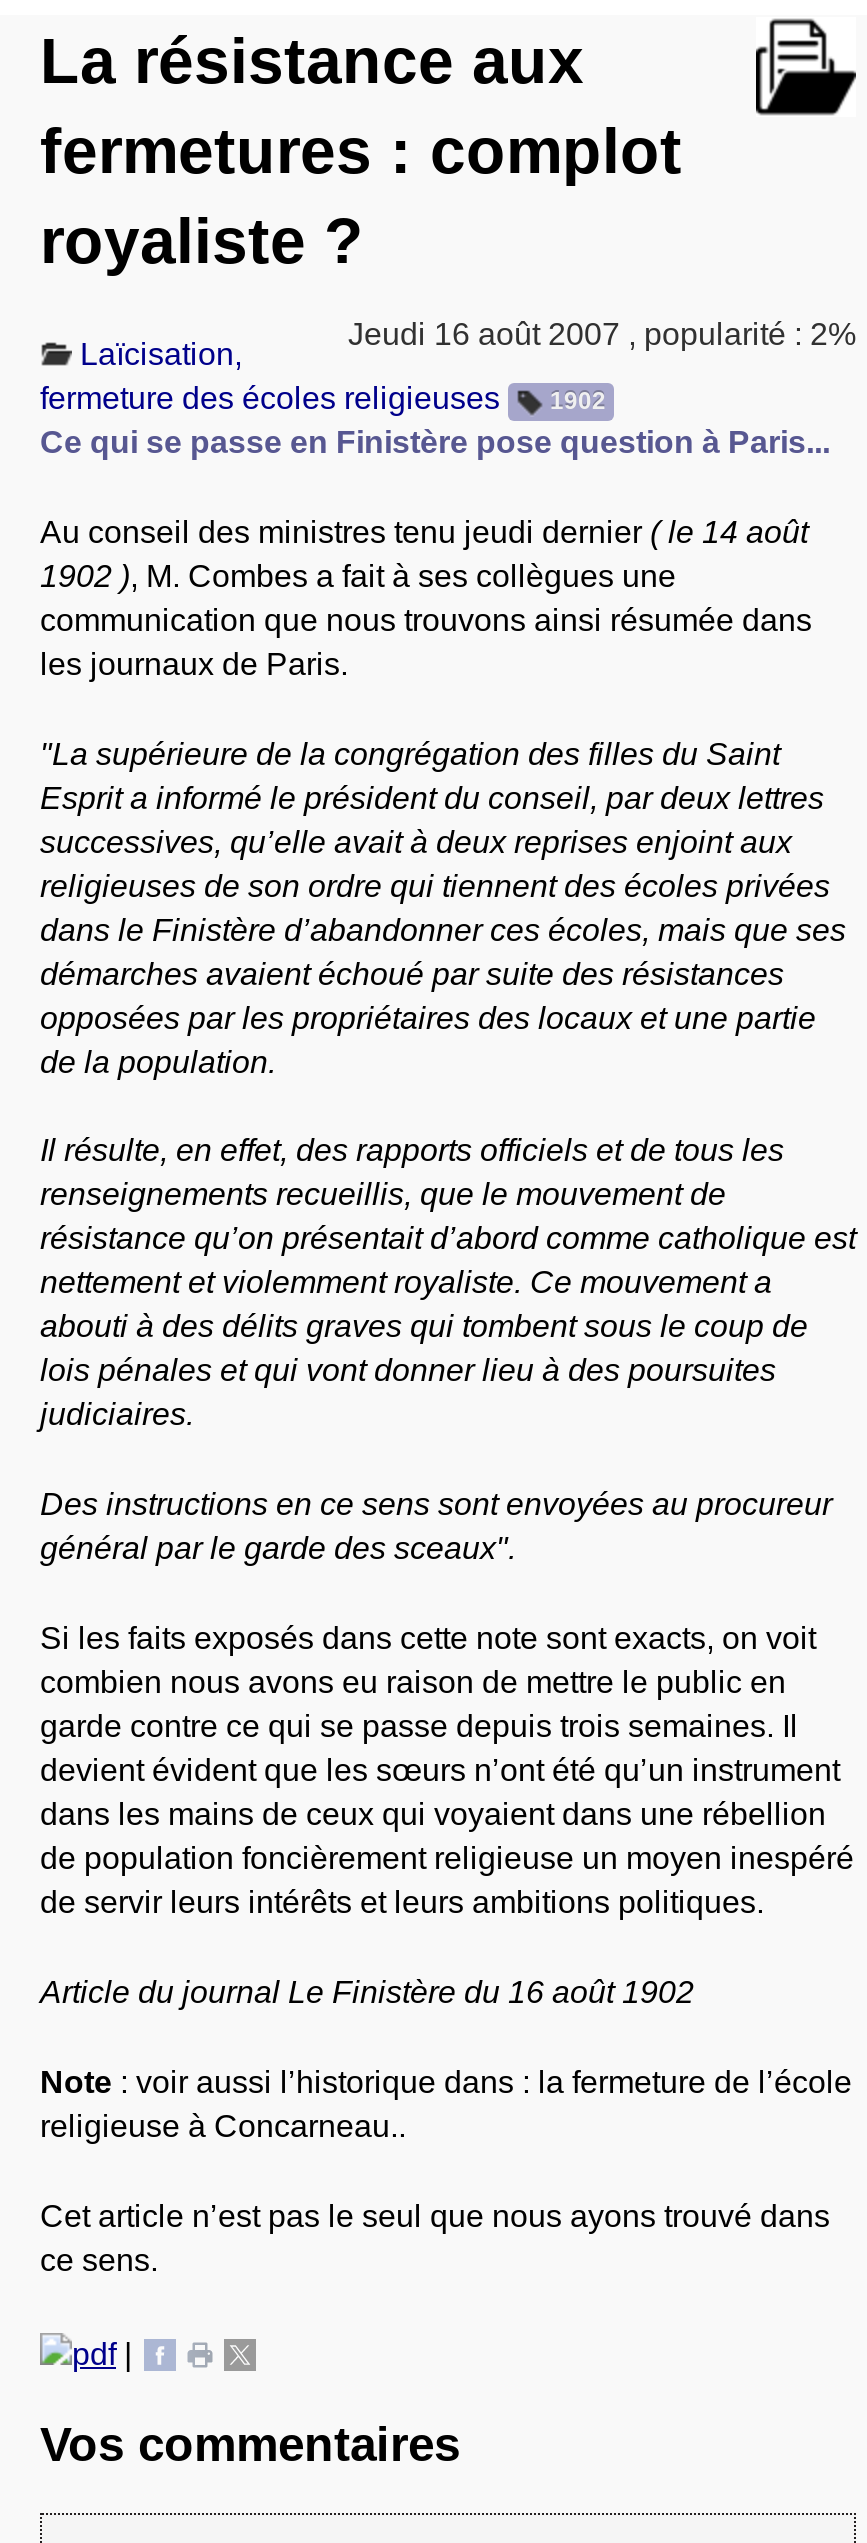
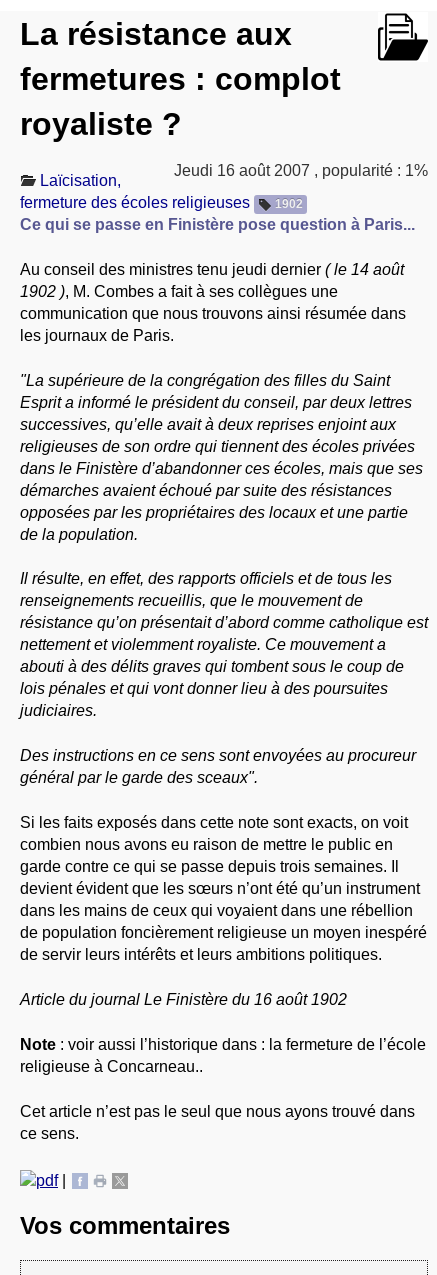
[348,317,856,351] Jeudi 16 août 2007 , popularité : 2% -> [174,162,428,179] Jeudi 16 août 2007 , popularité : 1%

